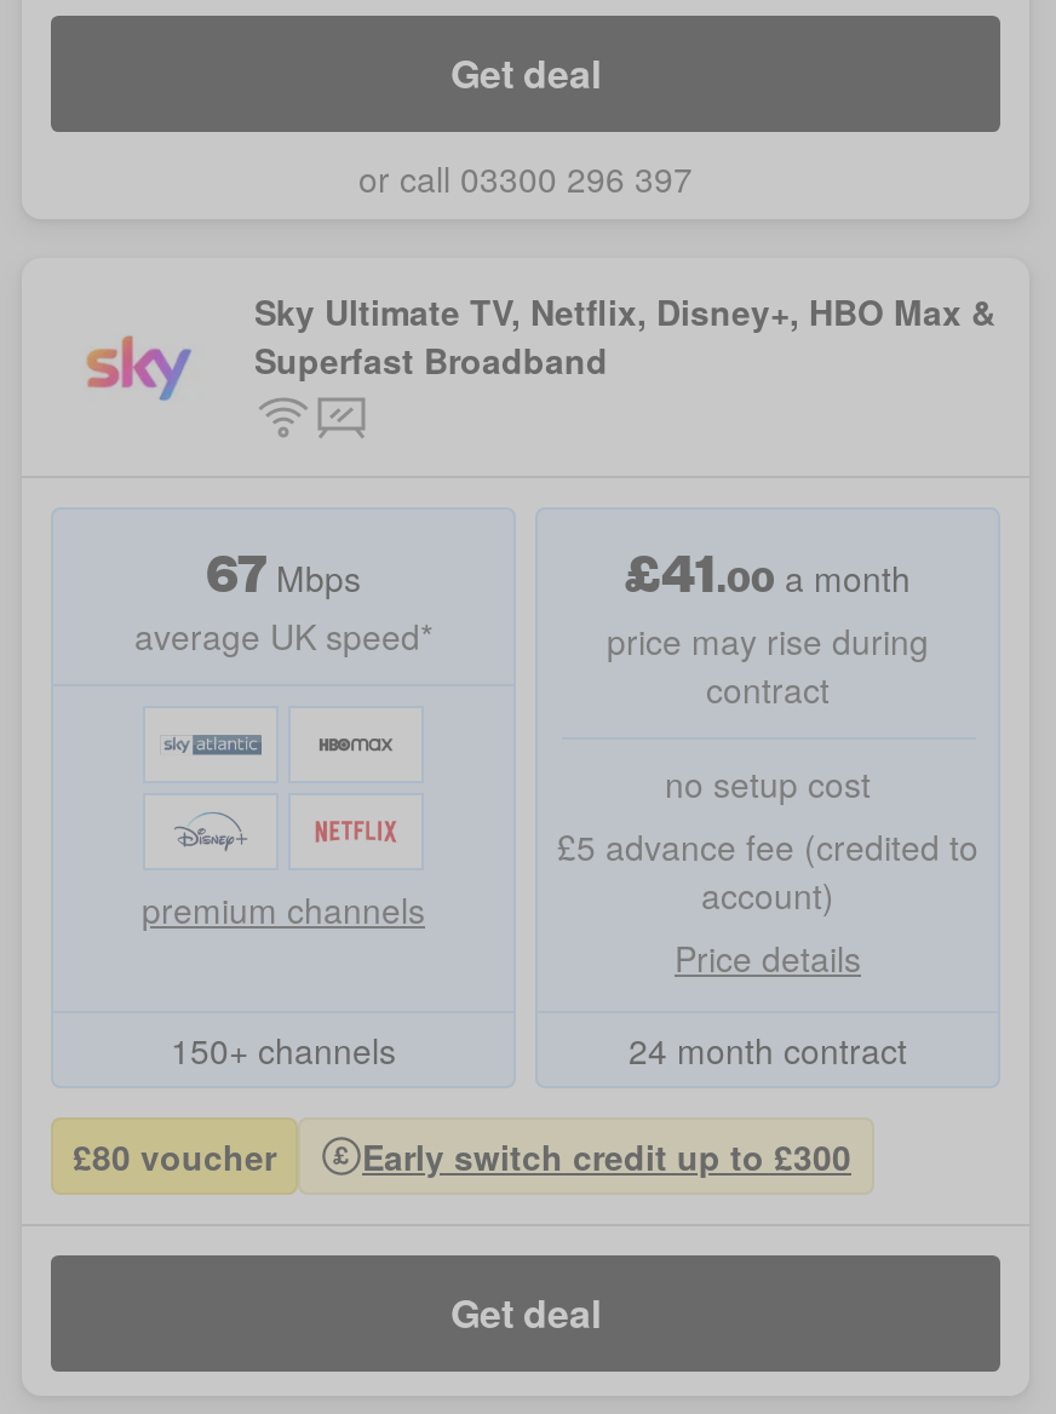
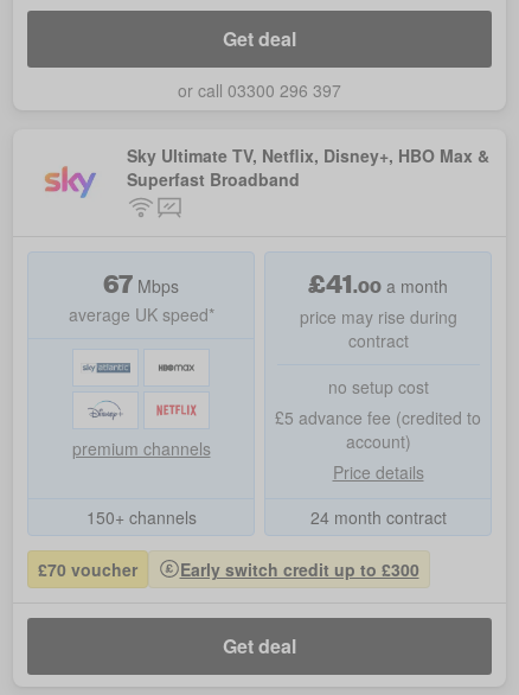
[73,1132,851,1181] £80 voucher Early switch credit up to £300 -> [38,557,419,581] £70 voucher Early switch credit up to £300

